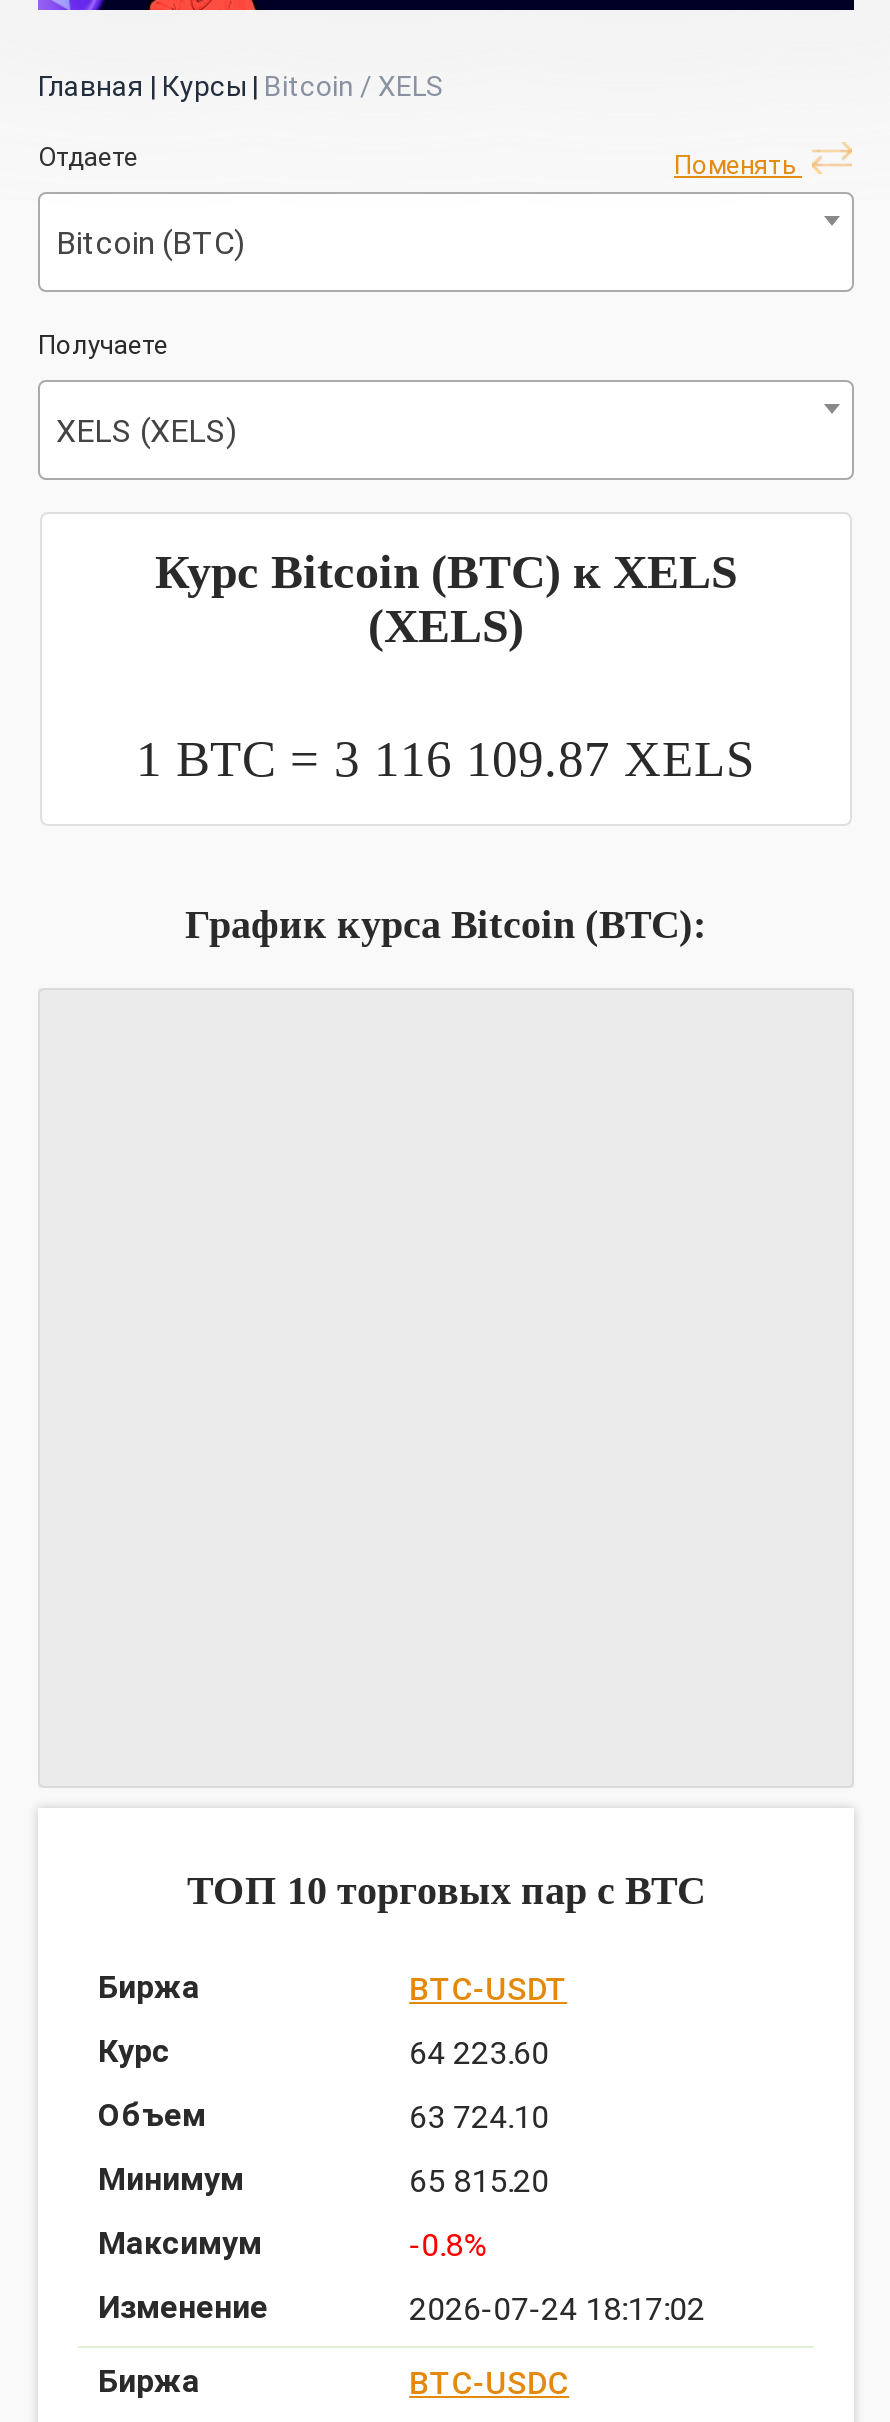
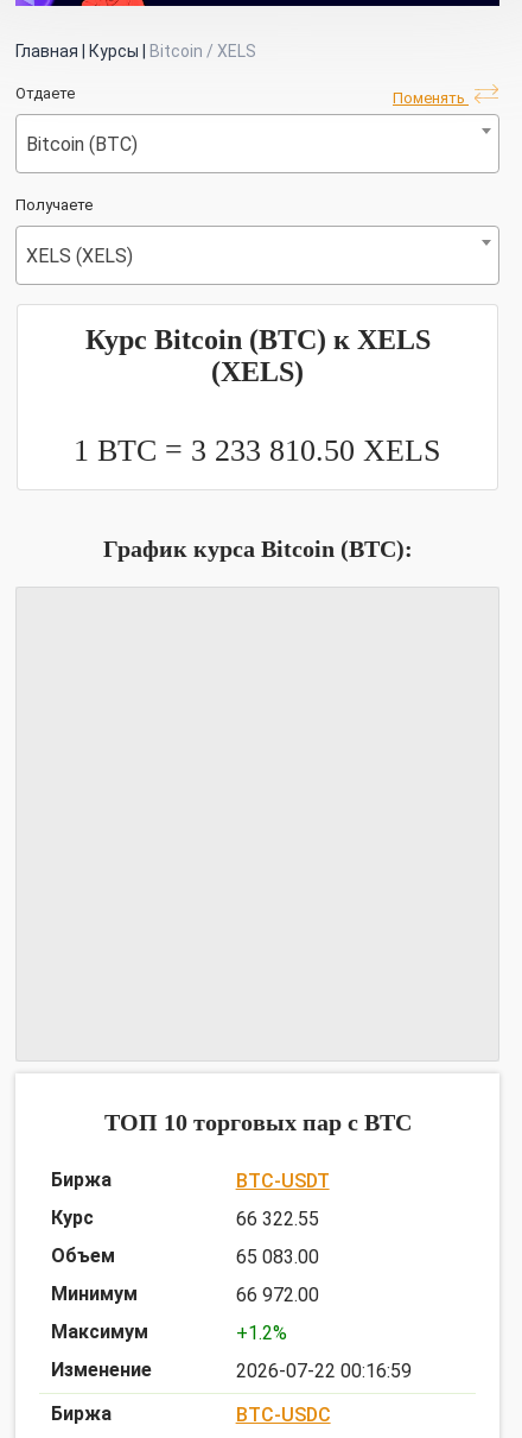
[136,730,754,788] 1 BTC = 3 116 109.87 XELS -> [74,433,440,468] 1 BTC = 3 233 810.50 XELS
[409,2034,549,2072] 64 223.60 -> [236,1208,319,1230] 66 322.55
[409,2098,549,2136] 63 724.10 -> [236,1246,319,1268] 65 083.00
[409,2162,549,2200] 65 815.20 -> [236,1284,319,1306] 66 972.00
[409,2226,487,2264] -0.8% -> [236,1322,287,1344] +1.2%
[409,2290,705,2328] 2026-07-24 18:17:02 -> [236,1360,411,1382] 2026-07-22 00:16:59

